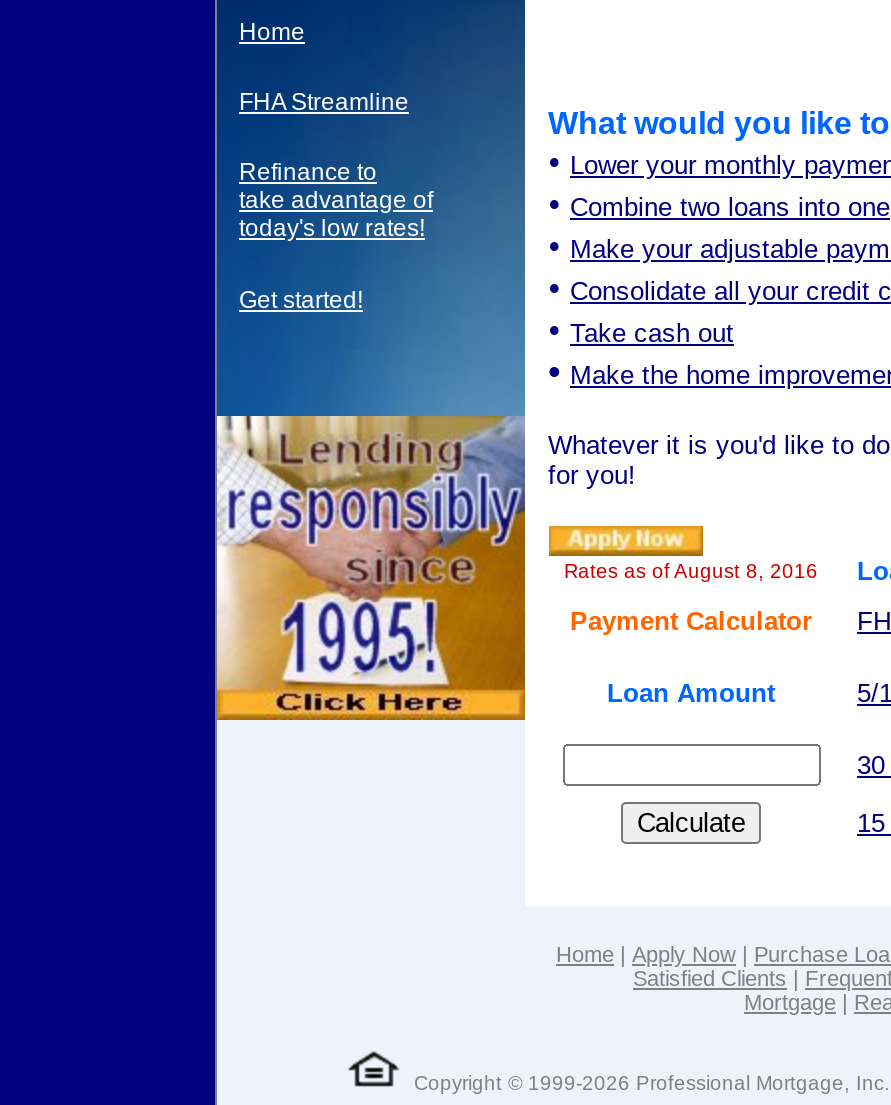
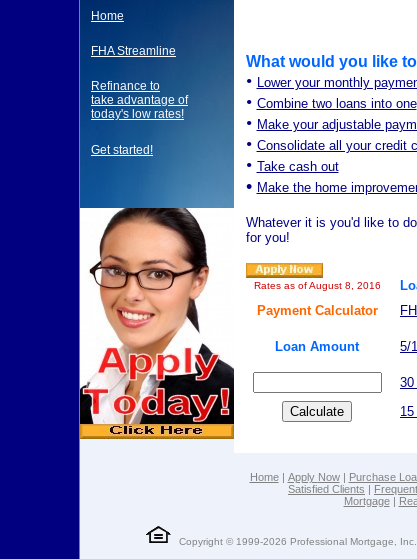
[215,414,527,878] [image] -> [79,207,235,440] [image]

